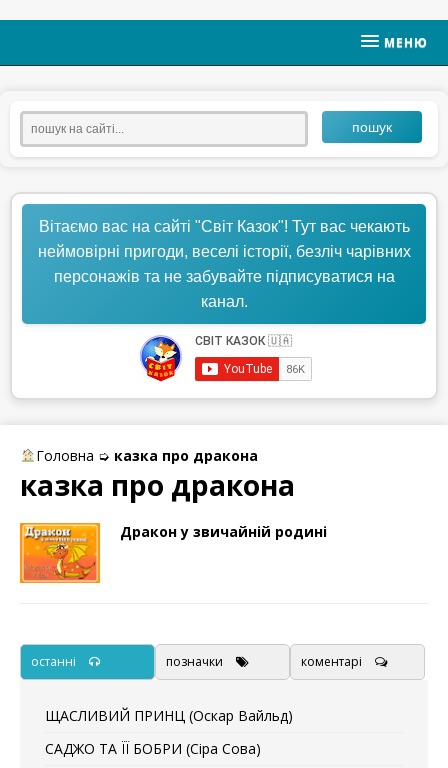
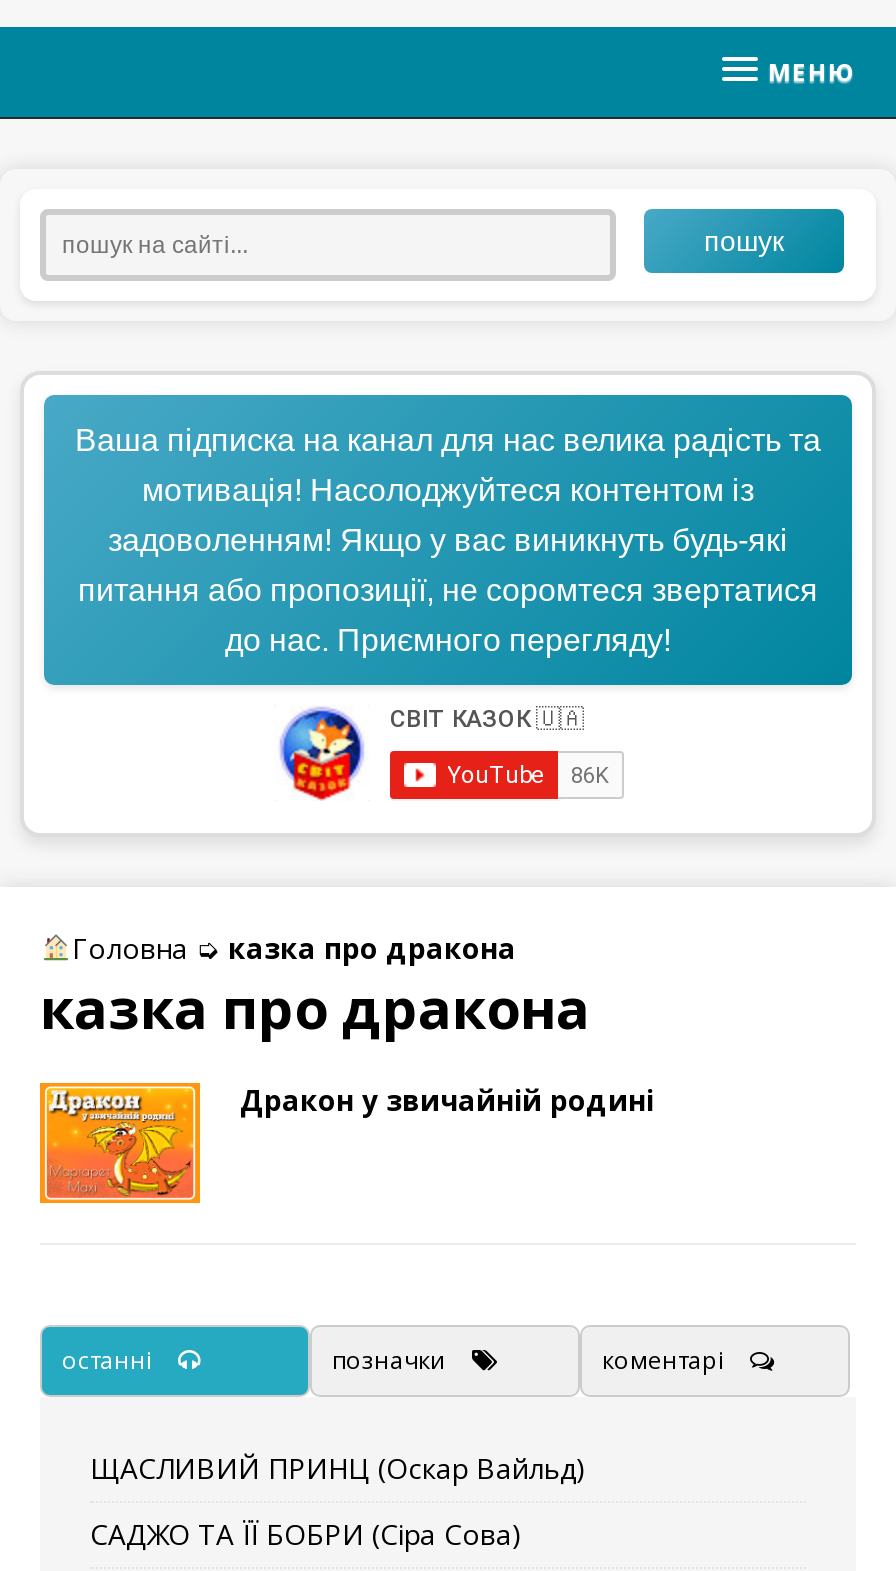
[37,217,410,309] Вітаємо вас на сайті "Світ Казок"! Тут вас чекають | неймовірні пригоди, веселі історії, безліч чарівних | персонажів та не забувайте підписуватися на | канал. -> [75,422,821,656] Ваша підписка на канал для нас велика радість та | мотивація! Насолоджуйтеся контентом із | задоволенням! Якщо у вас виникнуть будь-які | питання або пропозиції, не соромтеся звертатися | до нас. Приємного перегляду!

